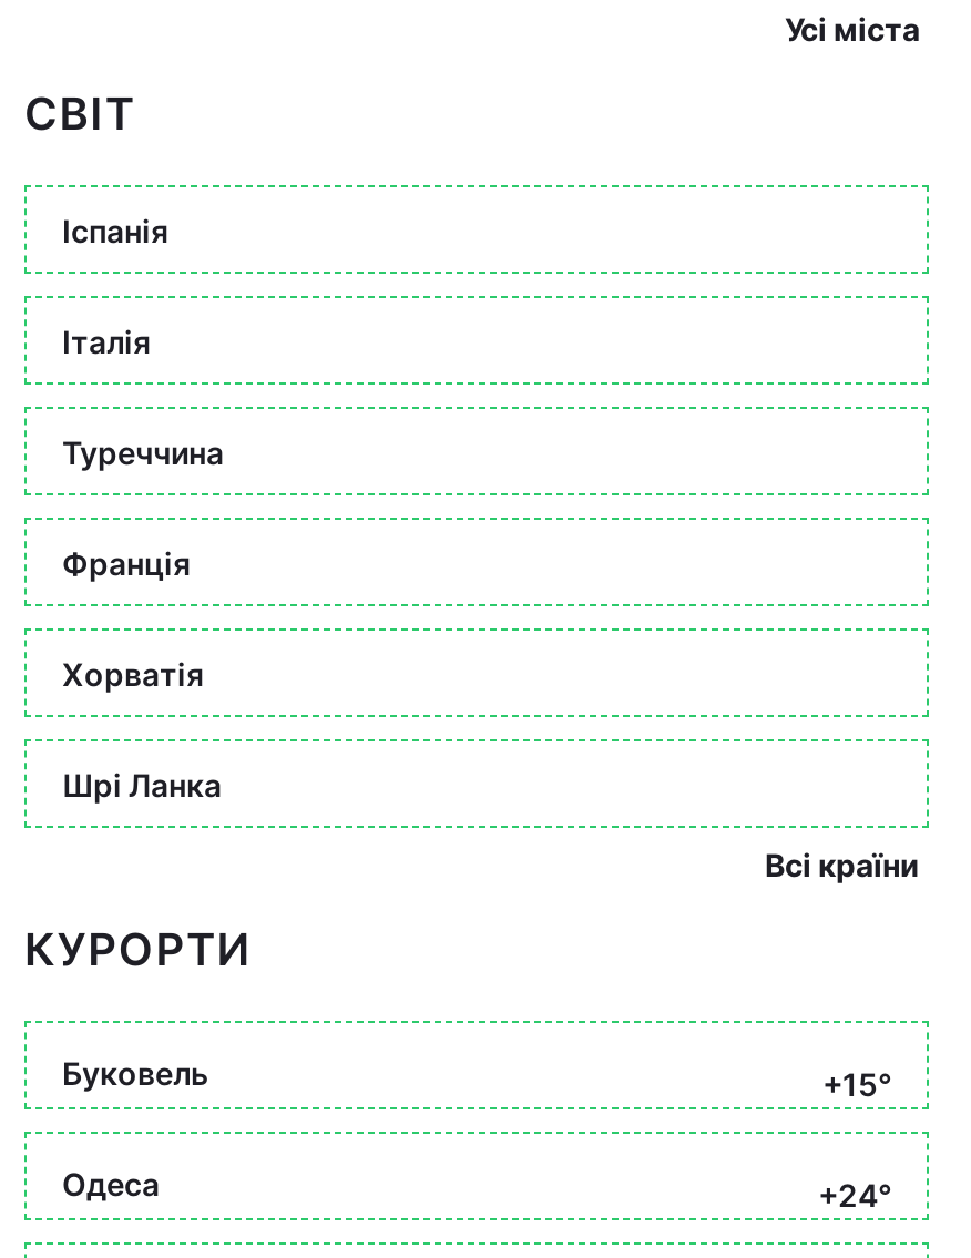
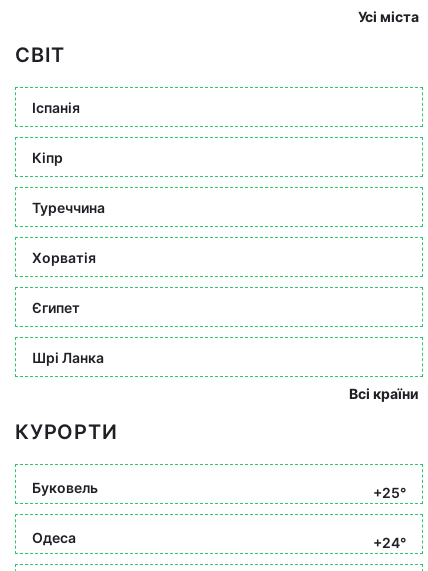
[62,321,151,359] Італія -> [32,148,63,165] Кіпр
[62,543,191,581] Франція -> none
moved [62,654,204,692] -> [32,248,96,265]: Хорватія
none -> [32,298,80,315] Єгипет
[822,1065,891,1103] +15° -> [373,484,406,501] +25°

